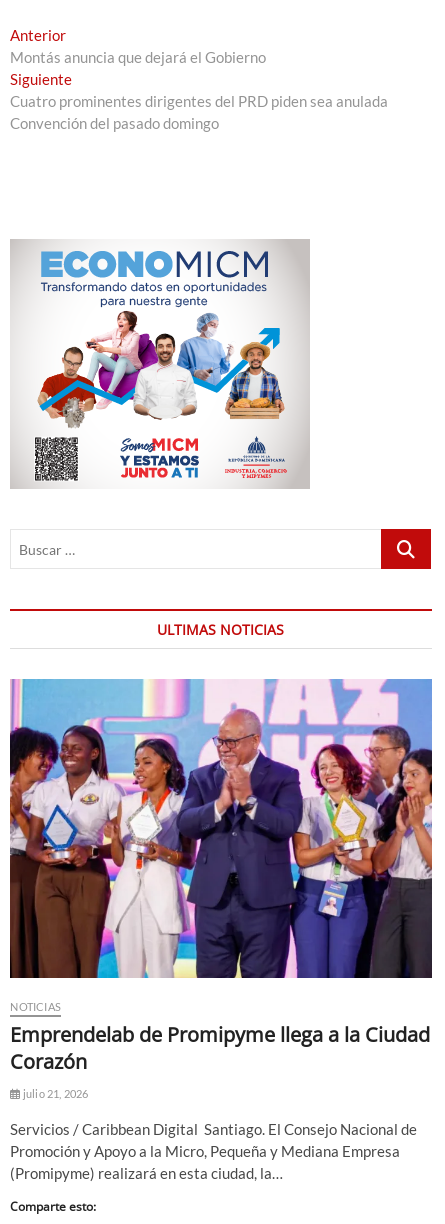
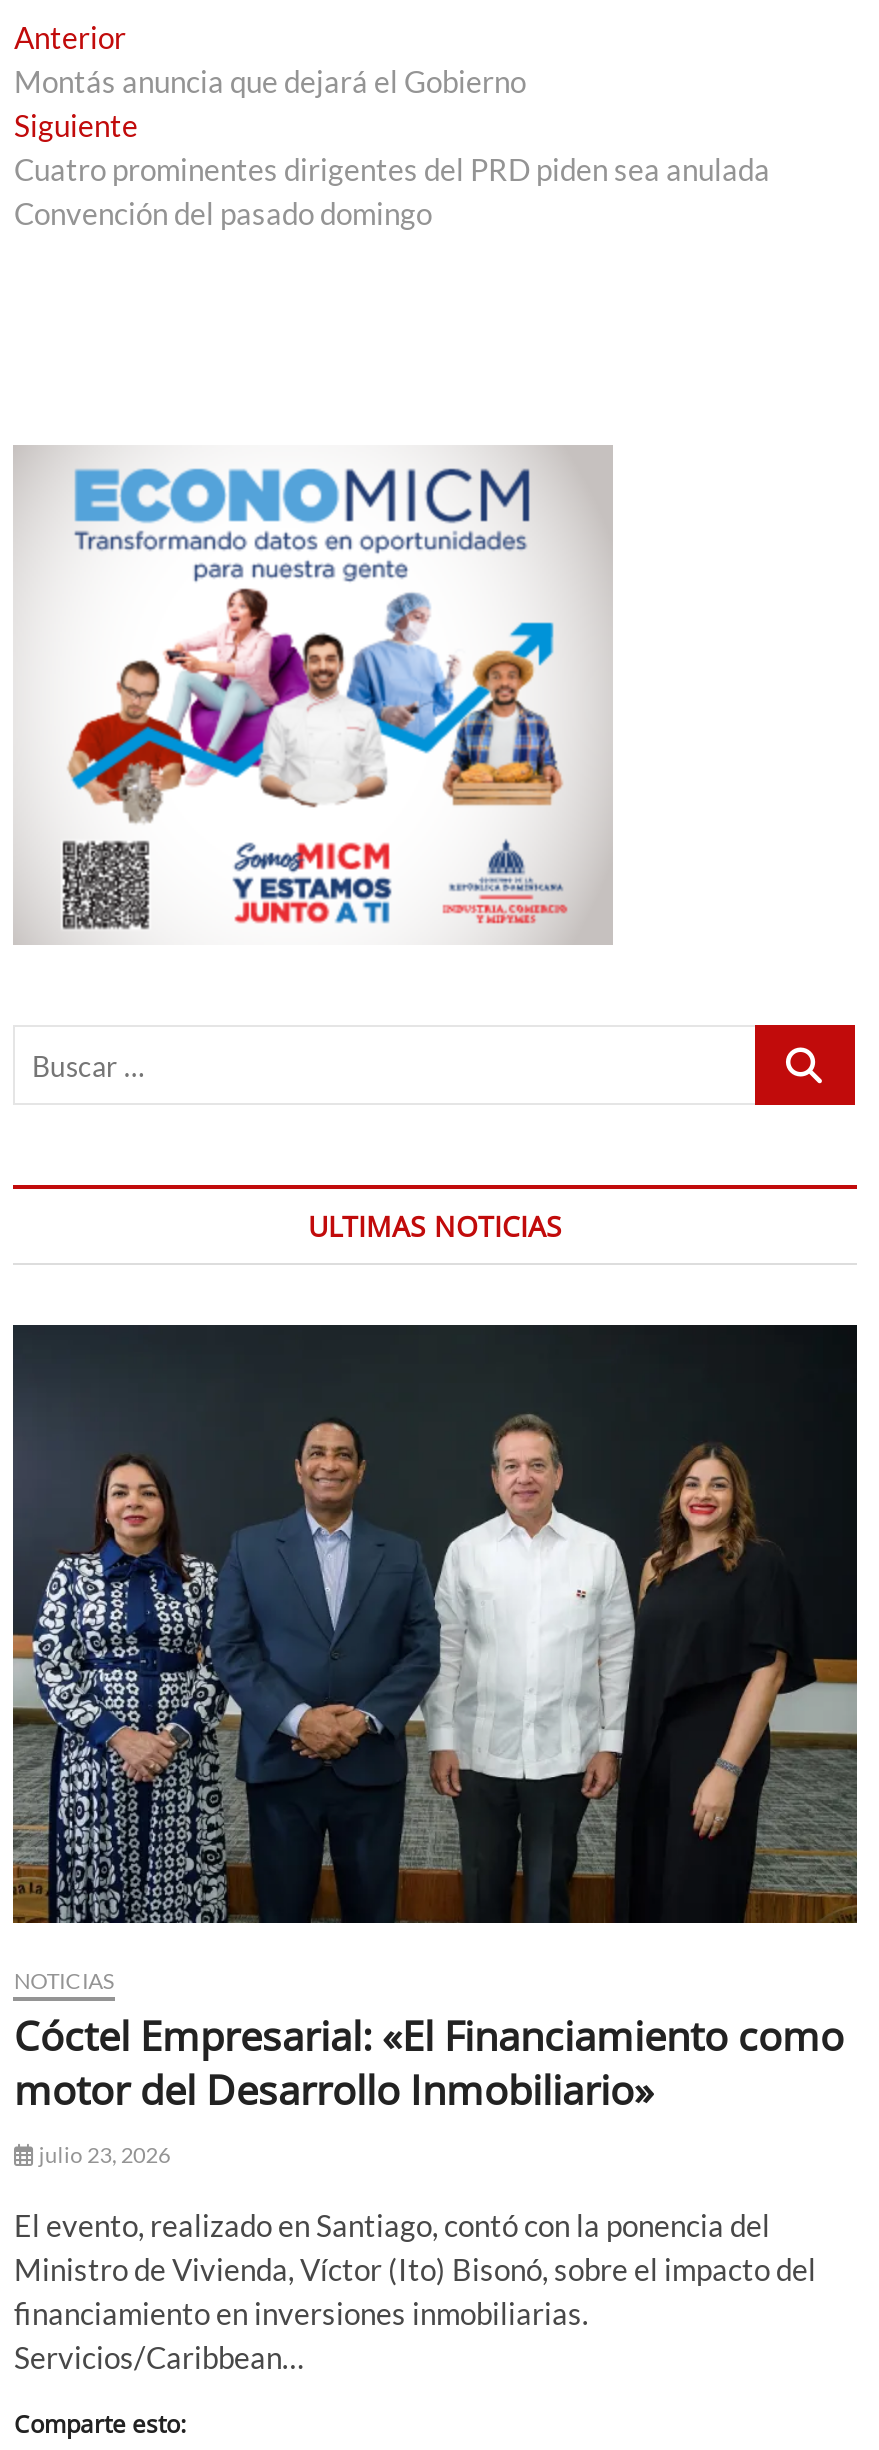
[9,678,433,979] [image] -> [11,1323,859,1925] [image]
[10,1021,430,1100] Emprendelab de Promipyme llega a la Ciudad | Corazón | julio 21, 2026 -> [14,2008,844,2166] Cóctel Empresarial: «El Financiamiento como | motor del Desarrollo Inmobiliario» | julio 23, 2026
[10,1120,417,1182] Servicios / Caribbean Digital Santiago. El Consejo Nacional de | Promoción y Apoyo a la Micro, Pequeña y Mediana Empresa | (Promipyme) realizará en esta ciudad, la… -> [14,2206,816,2374] El evento, realizado en Santiago, contó con la ponencia del | Ministro de Vivienda, Víctor (Ito) Bisonó, sobre el impacto del | financiamiento en inversiones inmobiliarias. | Servicios/Caribbean…

